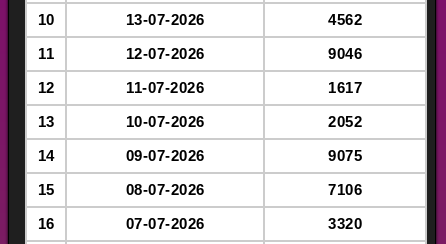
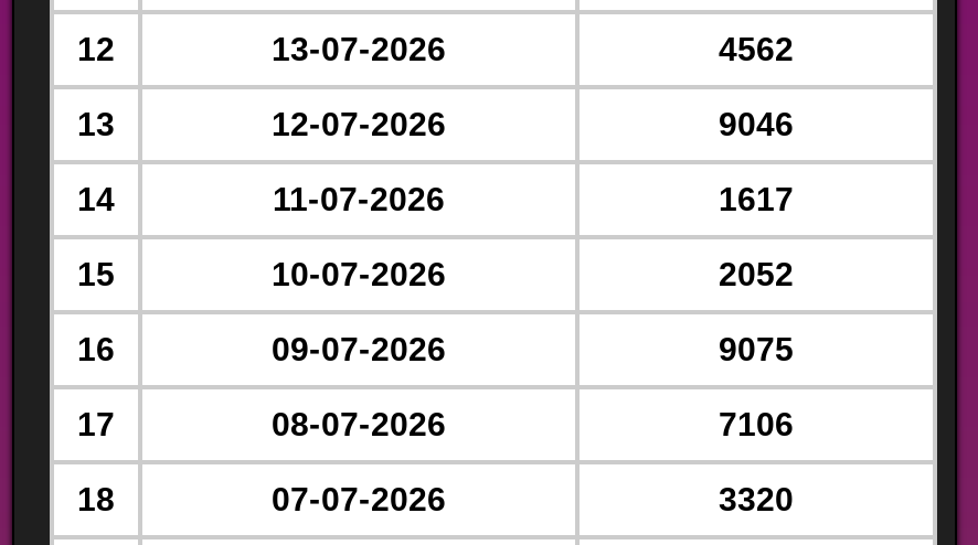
[37,11,54,28] 10 -> [77,29,115,67] 12
[38,45,54,62] 11 -> [77,104,115,142] 13
[37,79,54,96] 12 -> [77,179,115,217] 14
[37,113,54,130] 13 -> [77,254,115,292] 15
[37,147,54,164] 14 -> [77,329,115,367] 16
[37,181,54,198] 15 -> [77,404,115,442] 17
[37,215,54,232] 16 -> [77,479,115,517] 18

